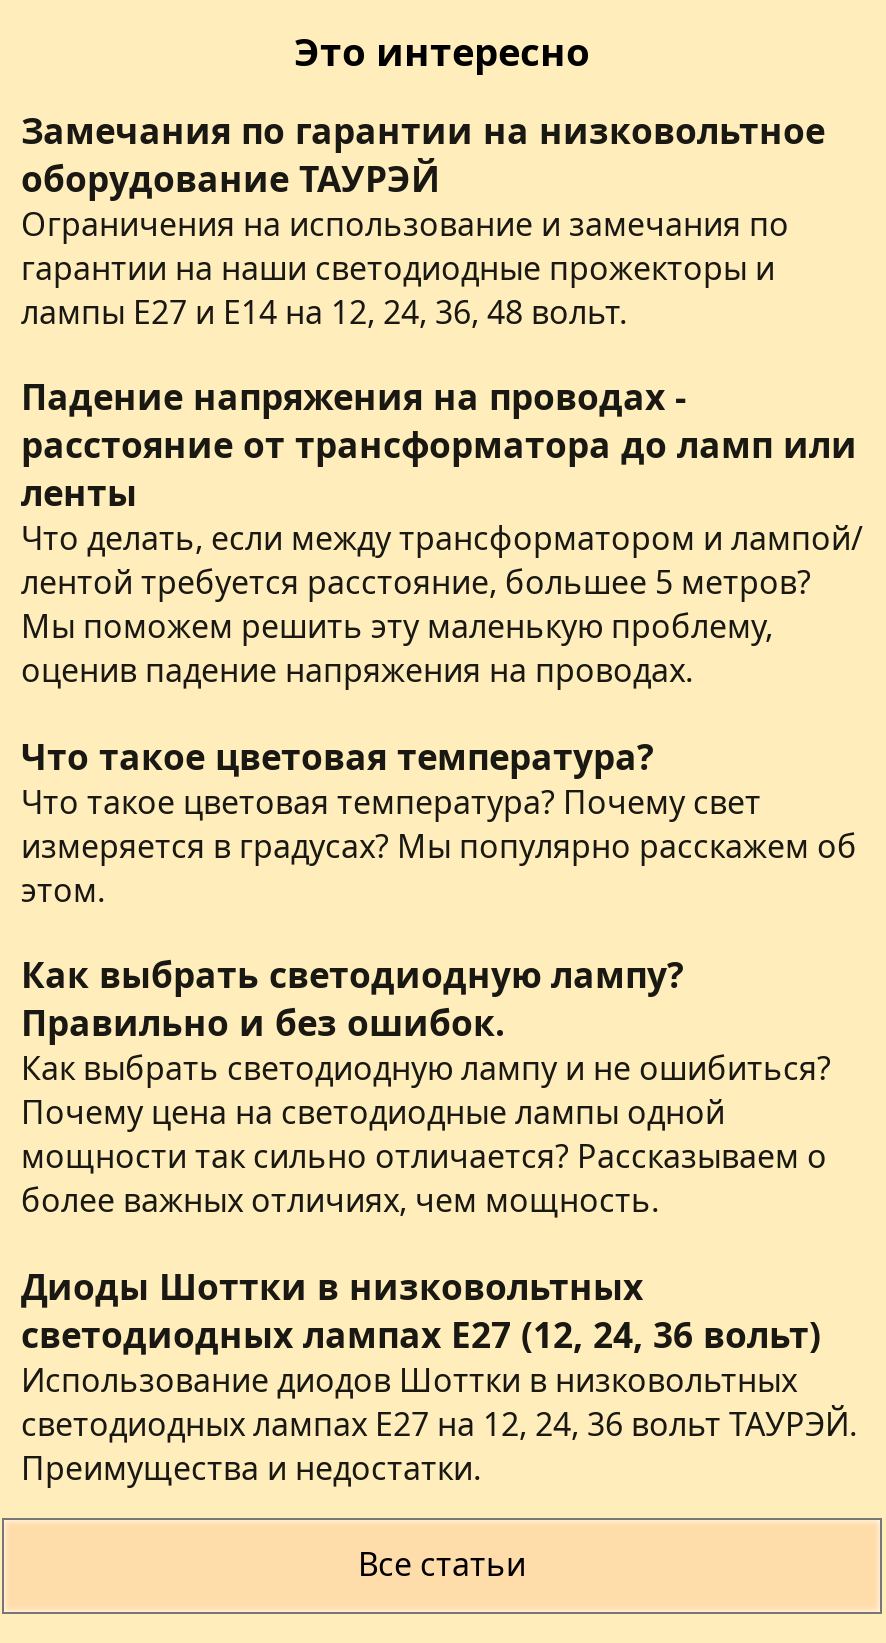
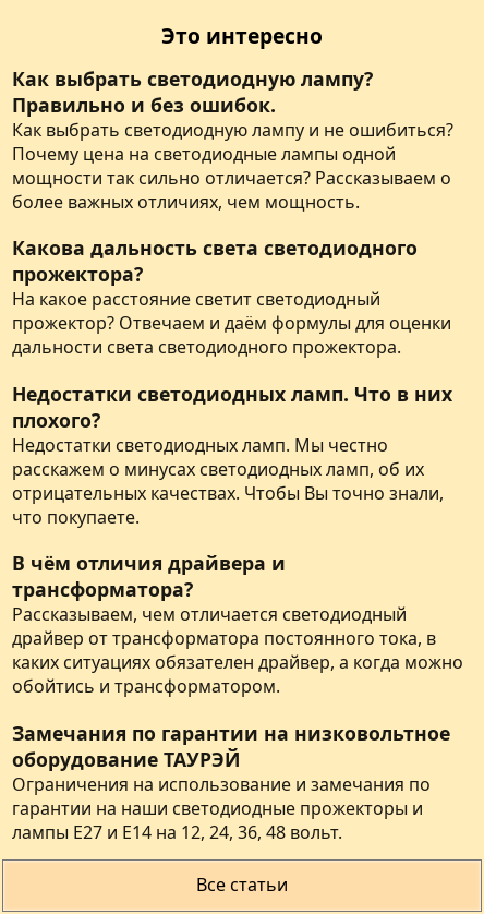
moved [21,105,825,333] -> [13,720,451,844]: Замечания по гарантии на низковольтное | оборудование ТАУРЭЙ | Ограничения на использование и замечания по | гарантии на наши светодиодные прожекторы и | лампы Е27 и Е14 на 12, 24, 36, 48 вольт.
[21,372,863,912] Падение напряжения на проводах - | расстояние от трансформатора до ламп или | ленты | Что делать, если между трансформатором и лампой/ | лентой требуется расстояние, большее 5 метров? | Мы поможем решить эту маленькую проблему, | оценив падение напряжения на проводах. | Что такое цветовая температура? | Что такое цветовая температура? Почему свет | измеряется в градусах? Мы популярно расскажем об | этом. -> none
moved [21,951,831,1223] -> [13,65,454,213]: Как выбрать светодиодную лампу? | Правильно и без ошибок. | Как выбрать светодиодную лампу и не ошибиться? | Почему цена на светодиодные лампы одной | мощности так сильно отличается? Рассказываем о | более важных отличиях, чем мощность.
[21,1262,857,1490] Диоды Шоттки в низковольтных | светодиодных лампах Е27 (12, 24, 36 вольт) | Использование диодов Шоттки в низковольтных | светодиодных лампах Е27 на 12, 24, 36 вольт ТАУРЭЙ. | Преимущества и недостатки. -> [13,235,464,698] Какова дальность света светодиодного | прожектора? | На какое расстояние светит светодиодный | прожектор? Отвечаем и даём формулы для оценки | дальности света светодиодного прожектора. | Недостатки светодиодных ламп. Что в них | плохого? | Недостатки светодиодных ламп. Мы честно | расскажем о минусах светодиодных ламп, об их | отрицательных качествах. Чтобы Вы точно знали, | что покупаете. | В чём отличия драйвера и | трансформатора? | Рассказываем, чем отличается светодиодный | драйвер от трансформатора постоянного тока, в | каких ситуациях обязателен драйвер, а когда можно | обойтись и трансформатором.

